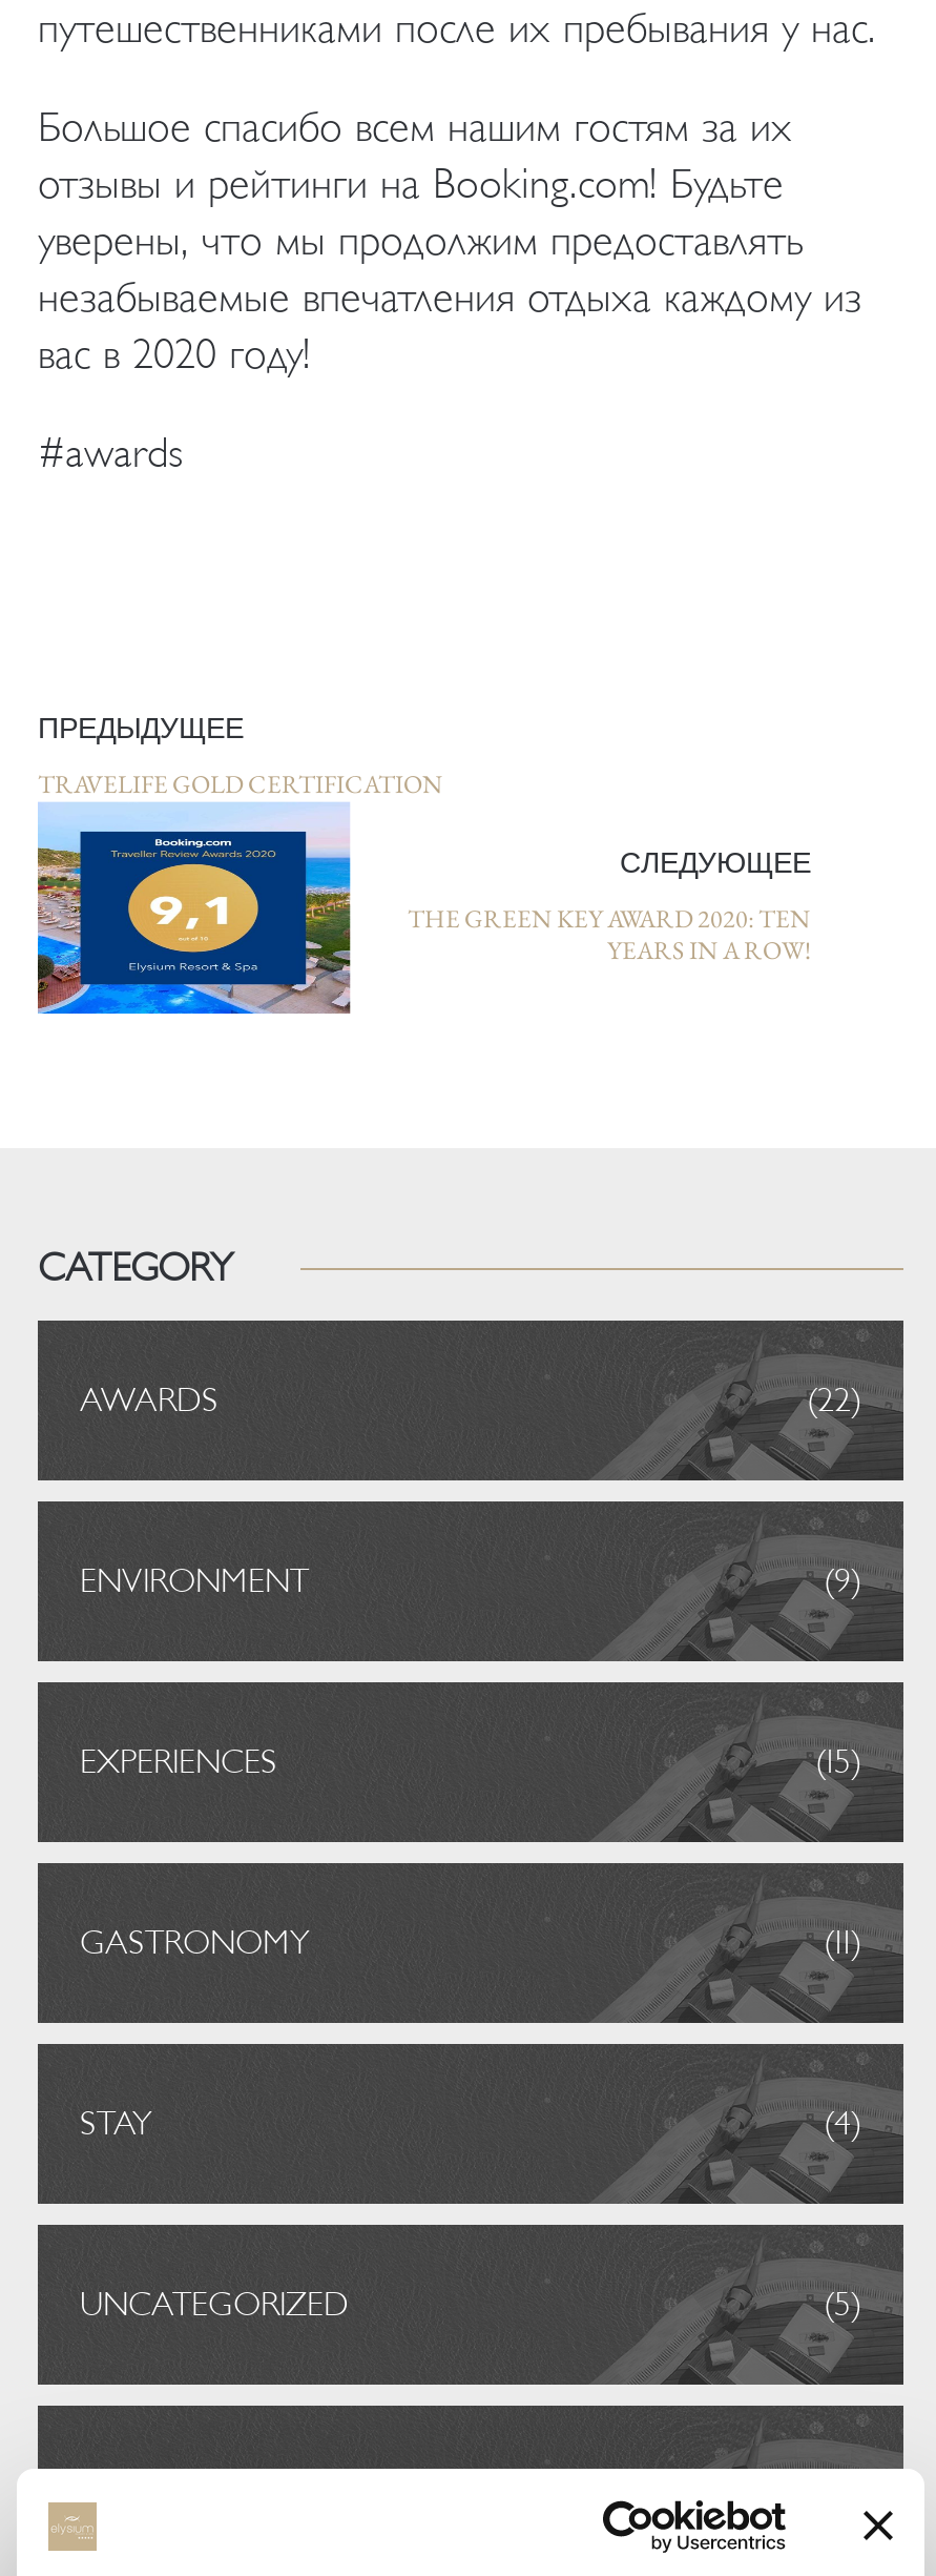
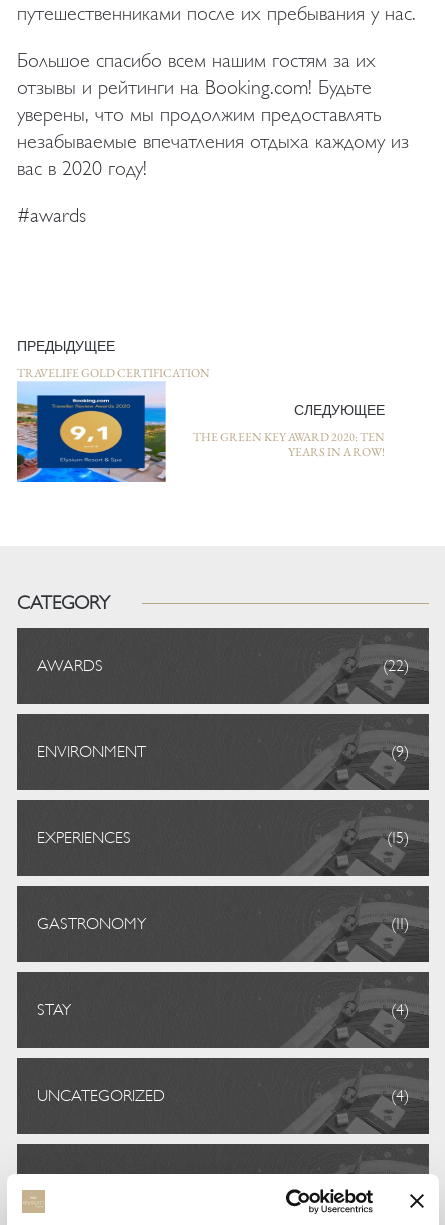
[824,2286,861,2324] (5) -> [391,1087,409,1105] (4)

